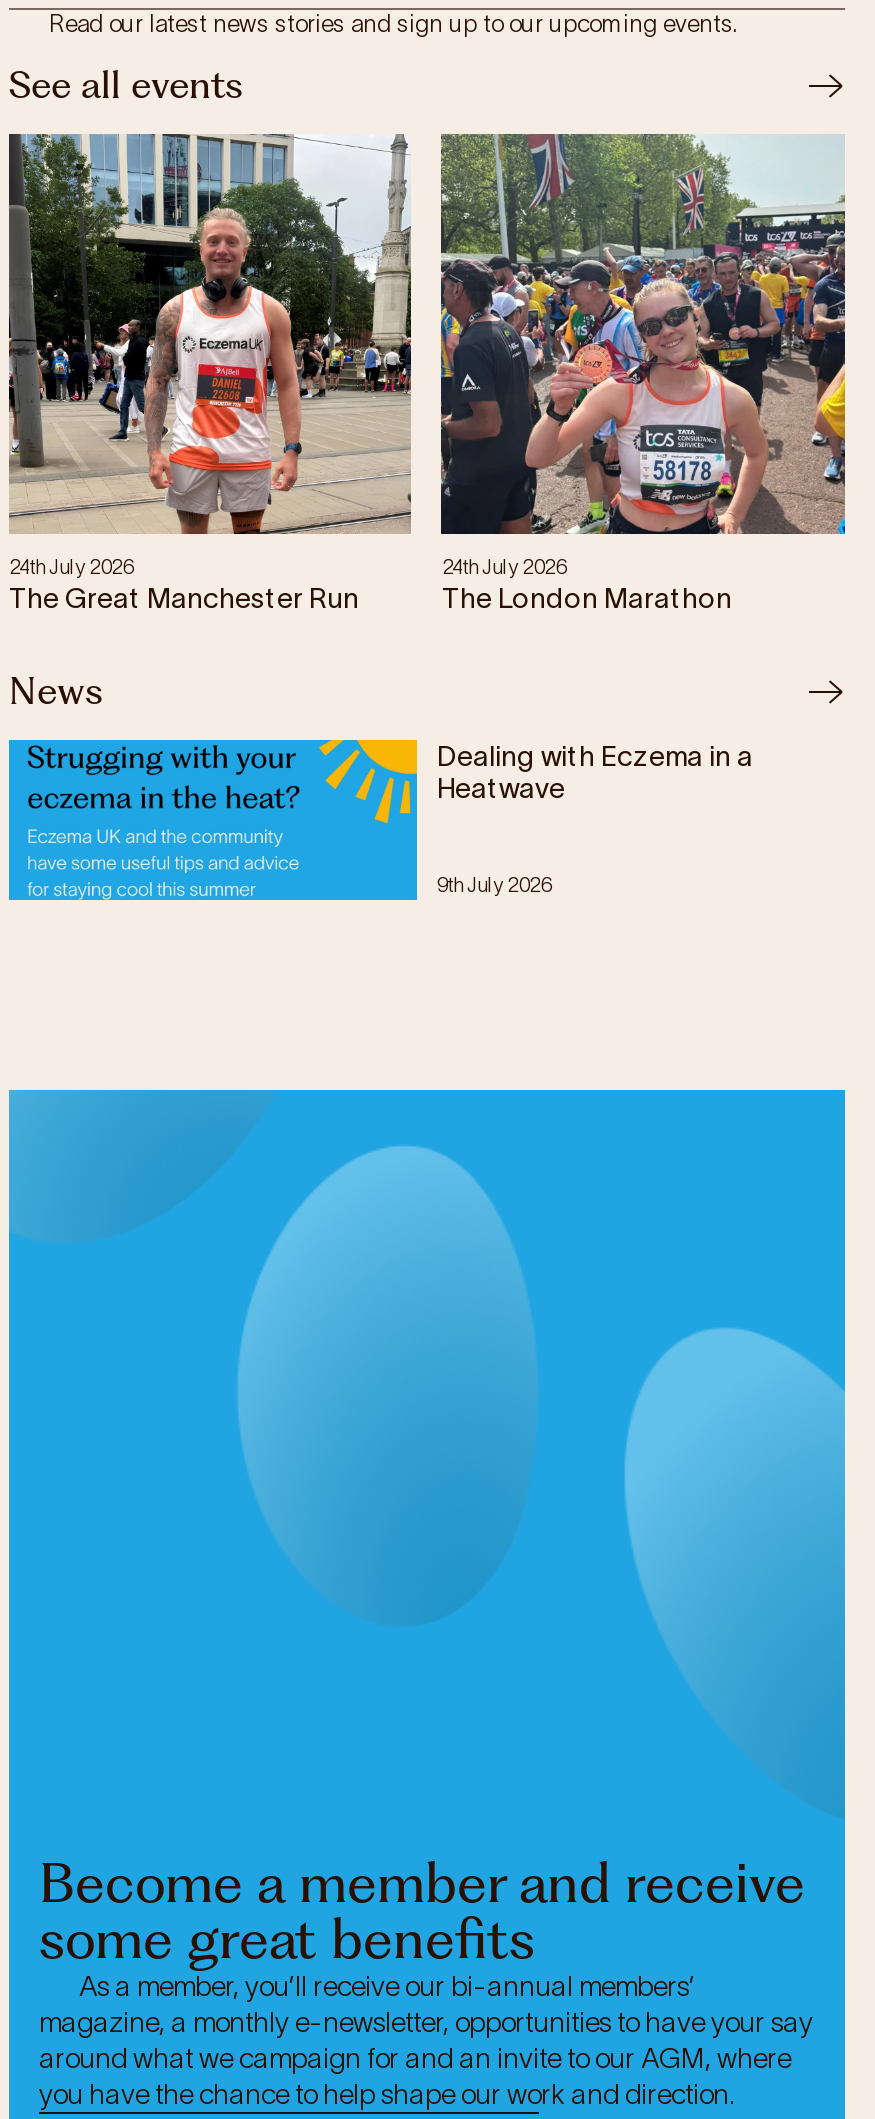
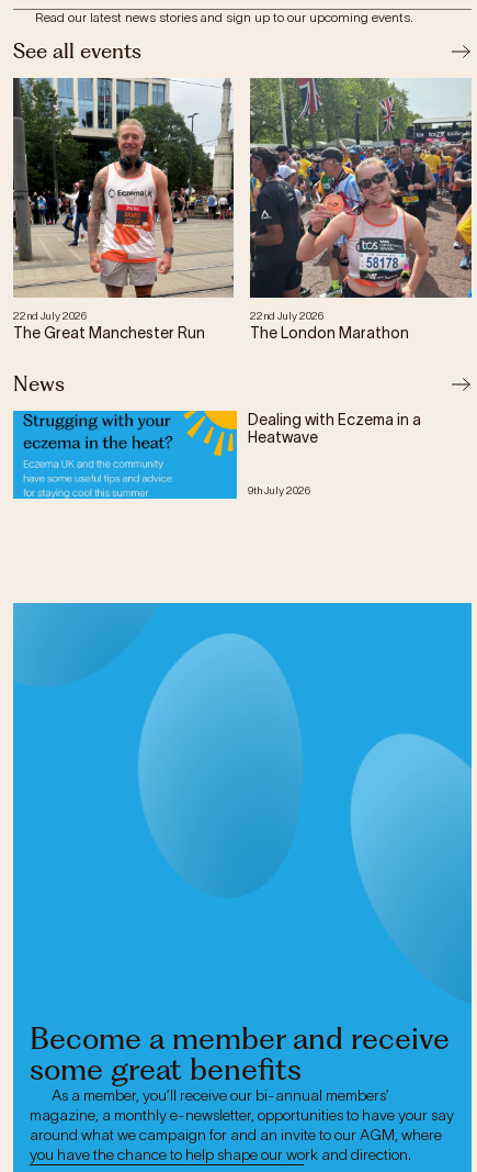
[9,555,133,577] 24th July 2026 -> [13,309,87,321] 22nd July 2026
[442,555,566,577] 24th July 2026 -> [251,309,324,321] 22nd July 2026

